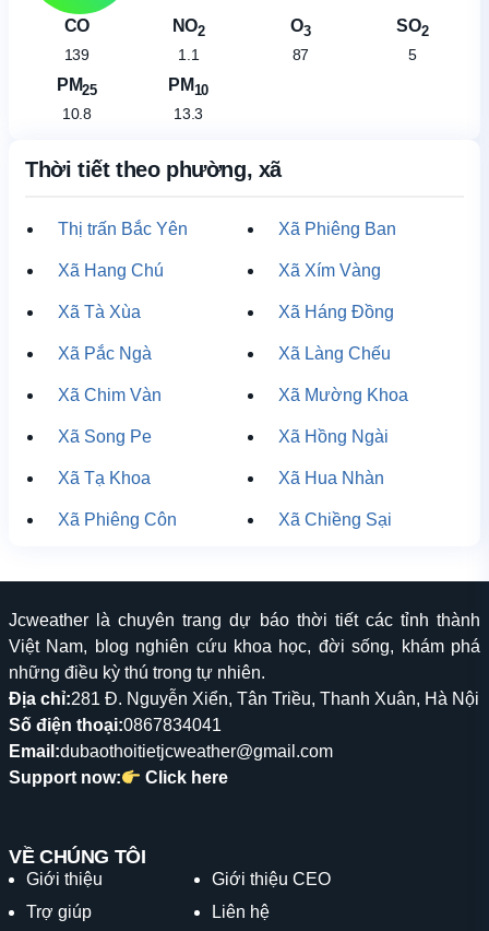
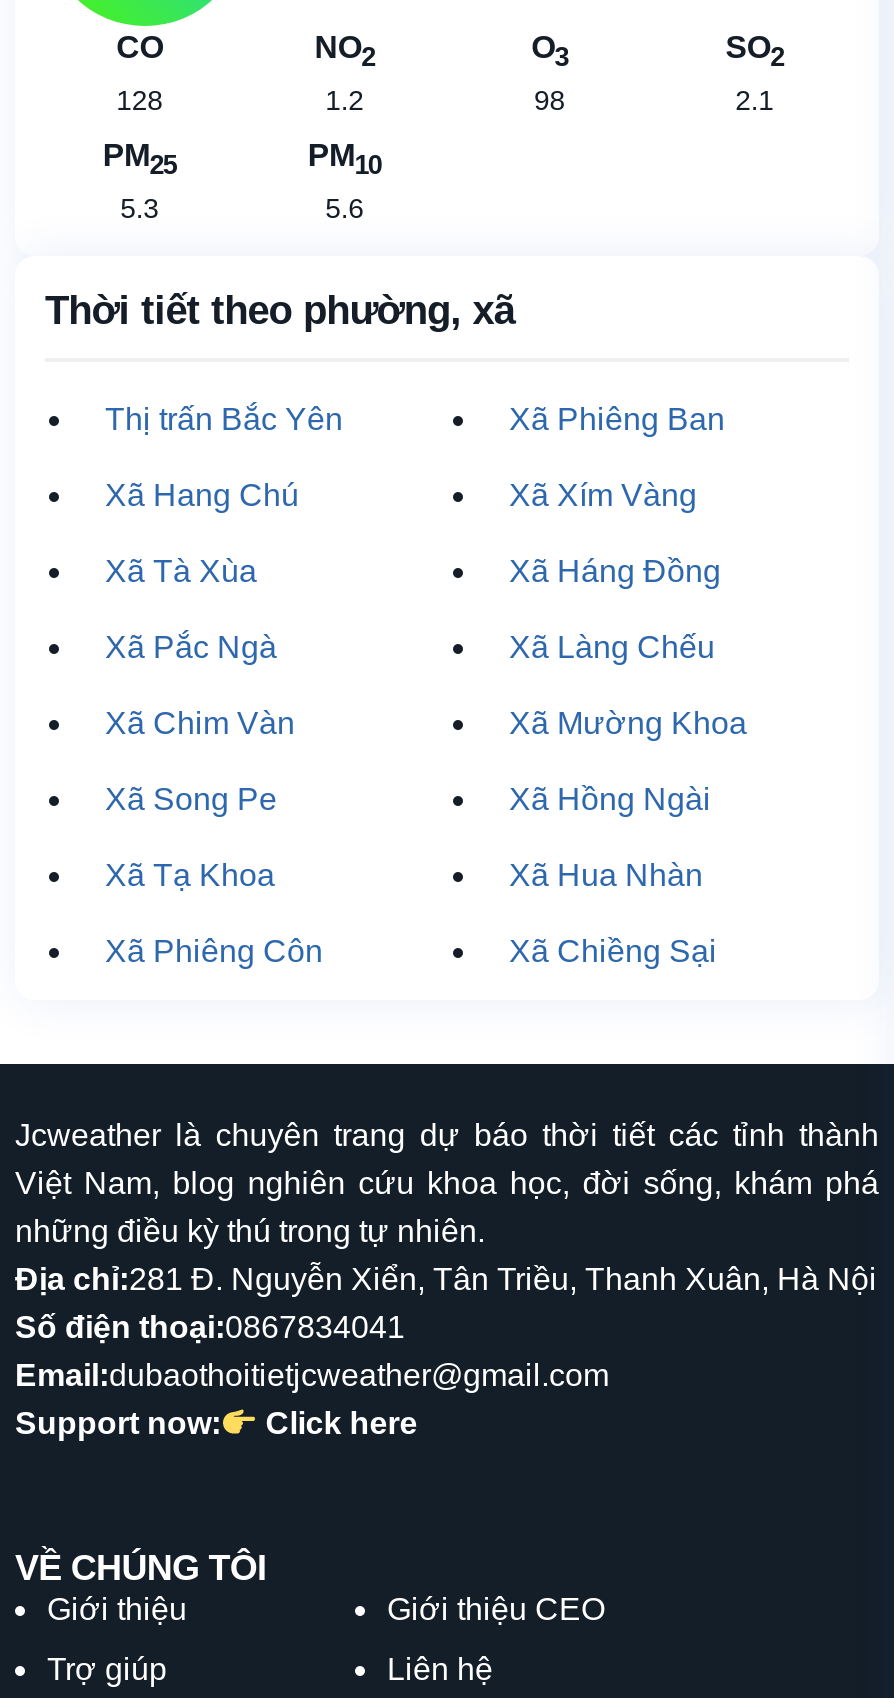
[64,46,89,63] 139 -> [116,84,163,116] 128
[178,46,199,63] 1.1 -> [325,84,364,116] 1.2
[292,46,309,63] 87 -> [534,84,565,116] 98
[408,46,417,63] 5 -> [735,84,774,116] 2.1
[62,105,91,122] 10.8 -> [120,192,159,224] 5.3
[174,105,203,122] 13.3 -> [325,192,364,224] 5.6

